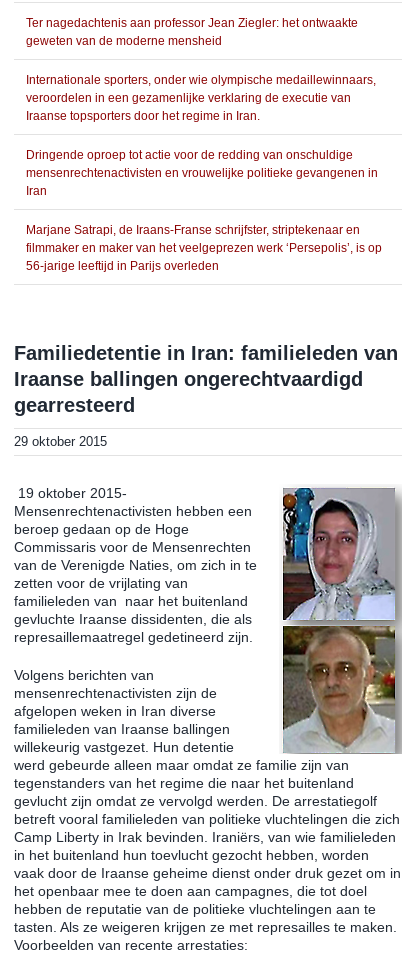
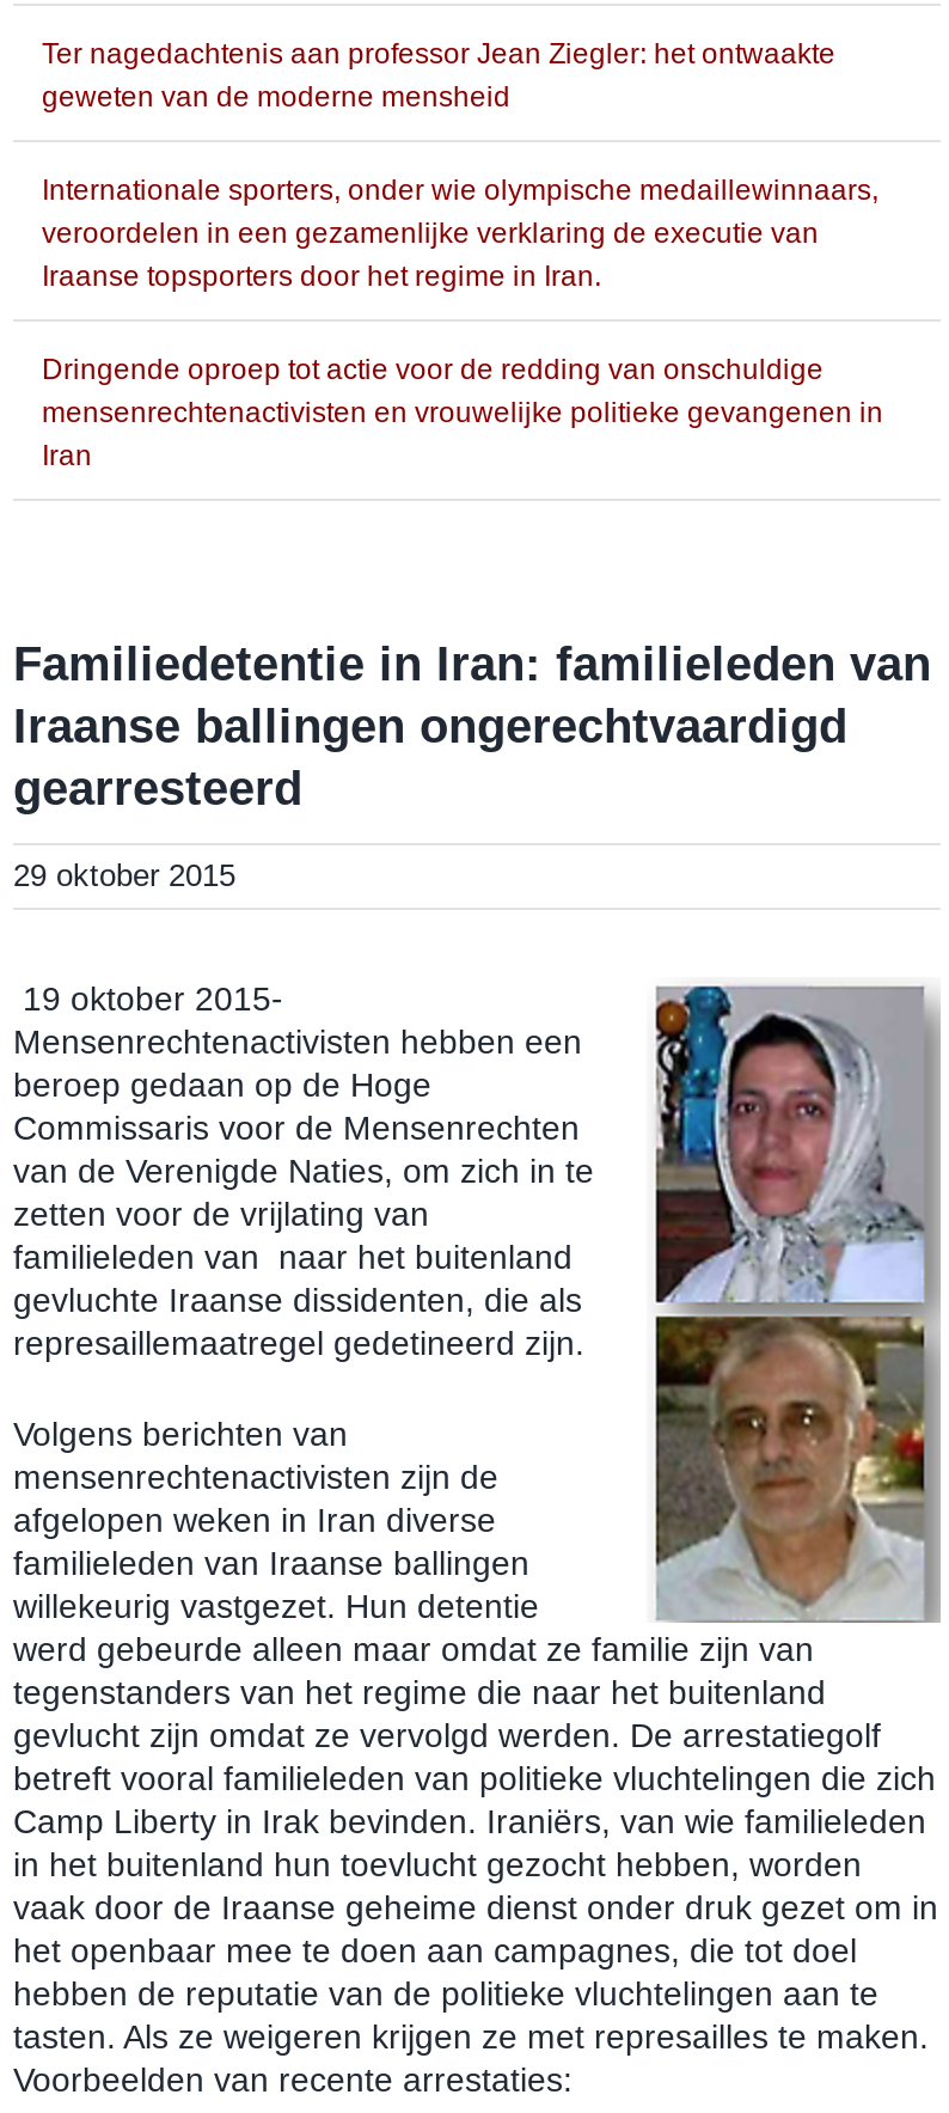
[26,223,382,273] Marjane Satrapi, de Iraans-Franse schrijfster, striptekenaar en | filmmaker en maker van het veelgeprezen werk ‘Persepolis’, is op | 56-jarige leeftijd in Parijs overleden -> none

